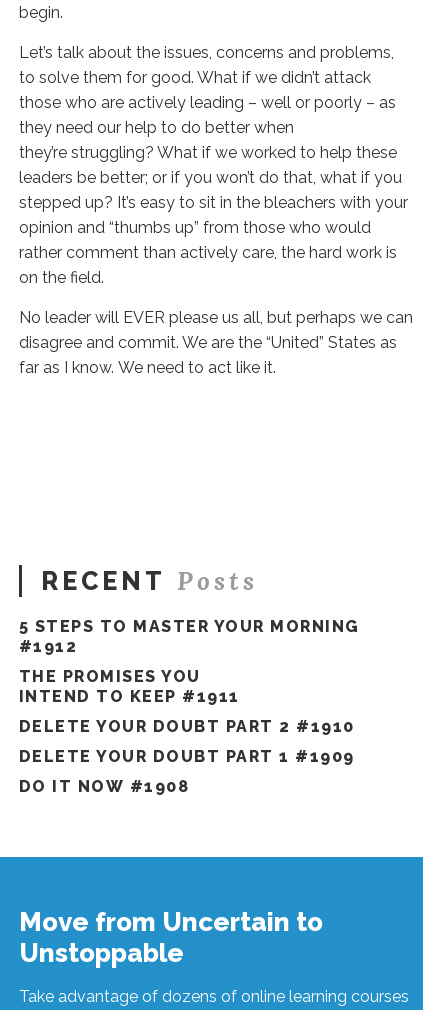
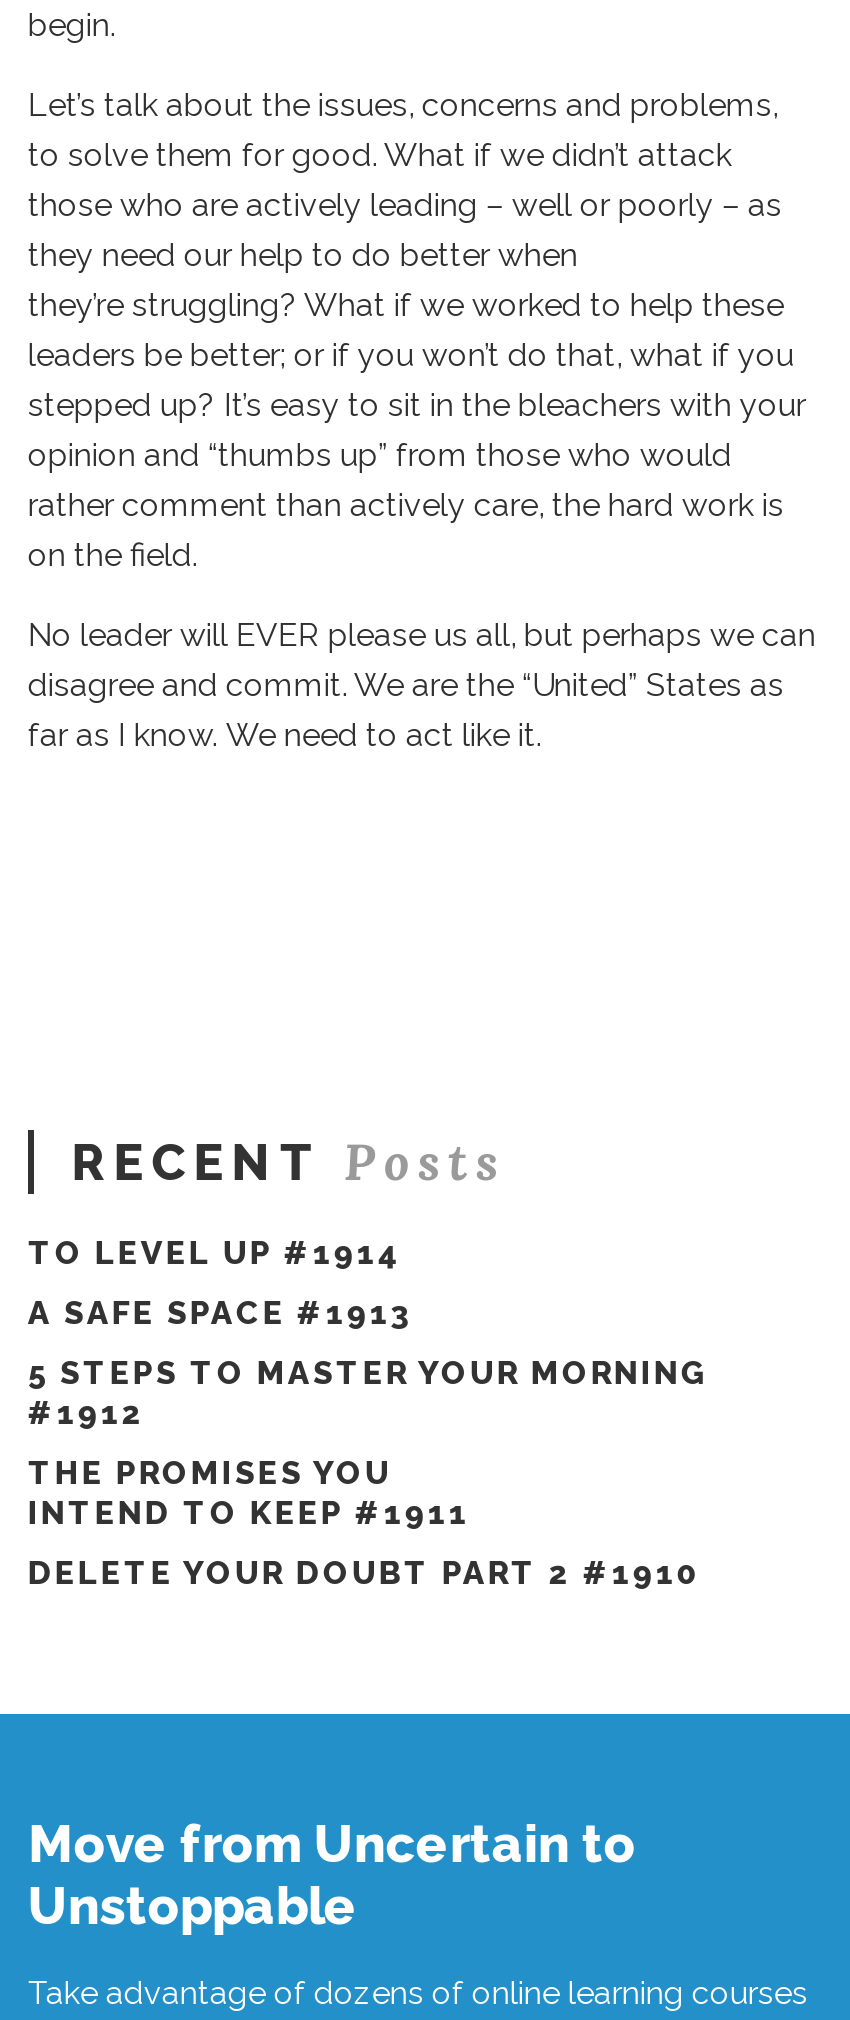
none -> [28,1235,414,1333] TO LEVEL UP #1914 | A SAFE SPACE #1913
moved [19,617,360,736] -> [28,1355,710,1593]: 5 STEPS TO MASTER YOUR MORNING | #1912 | THE PROMISES YOU | INTEND TO KEEP #1911 | DELETE YOUR DOUBT PART 2 #1910
[19,747,355,796] DELETE YOUR DOUBT PART 1 #1909 | DO IT NOW #1908 -> none

